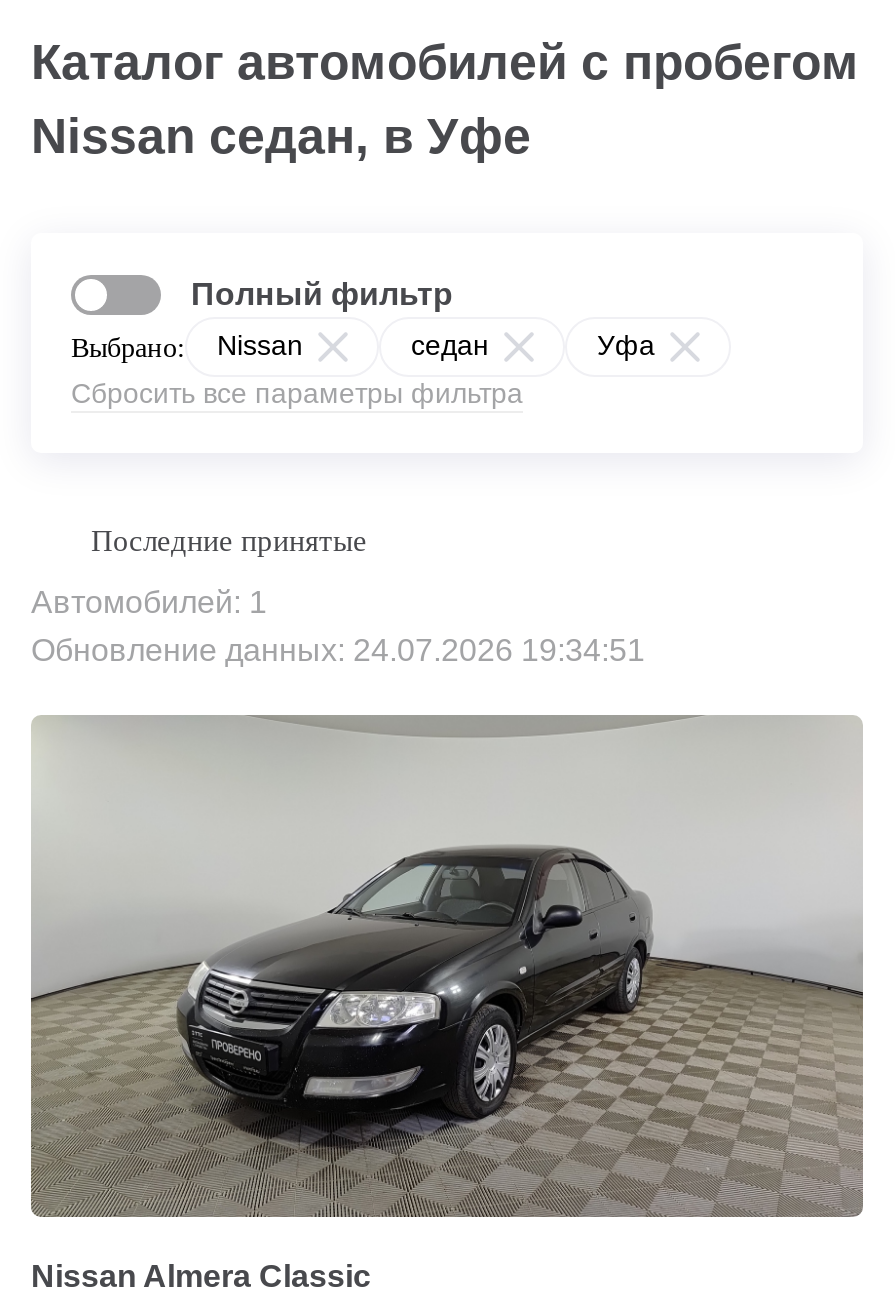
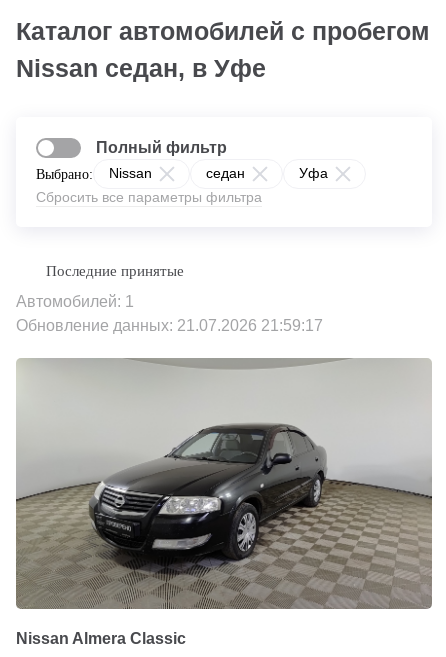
[31,633,645,667] Обновление данных: 24.07.2026 19:34:51 -> [16,317,323,334] Обновление данных: 21.07.2026 21:59:17

